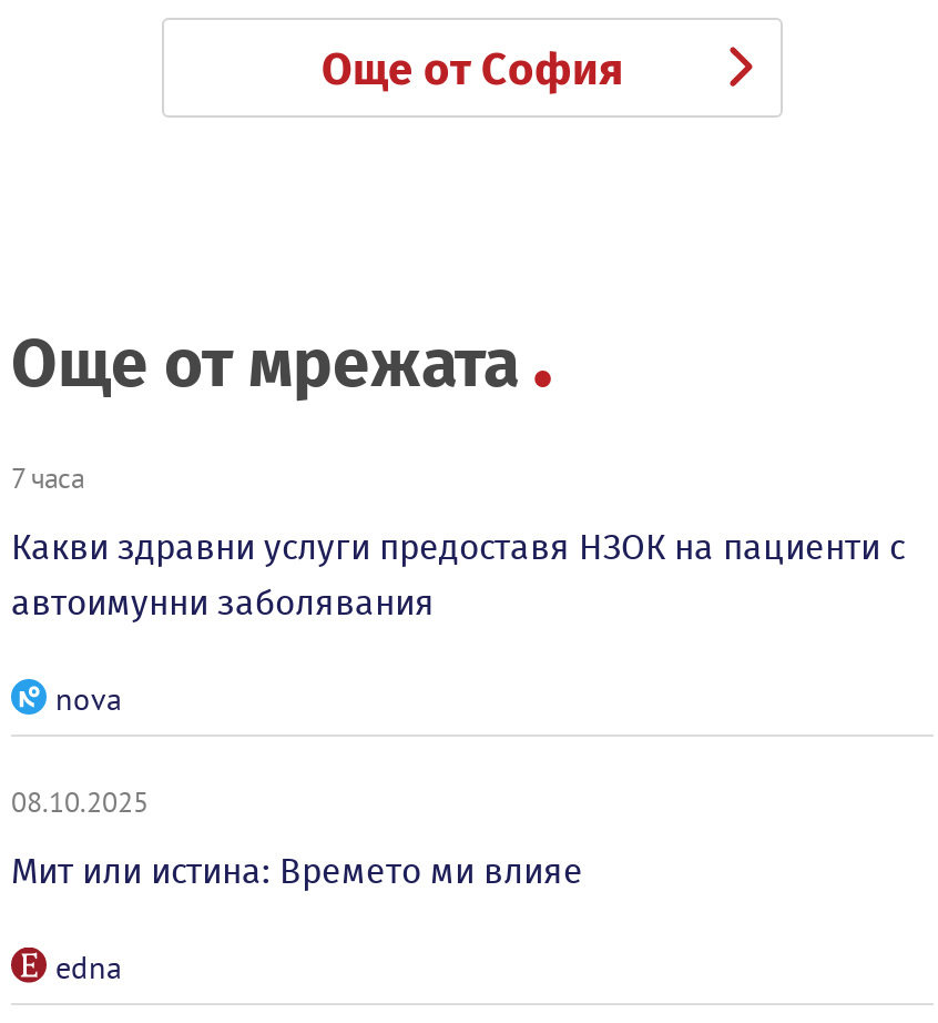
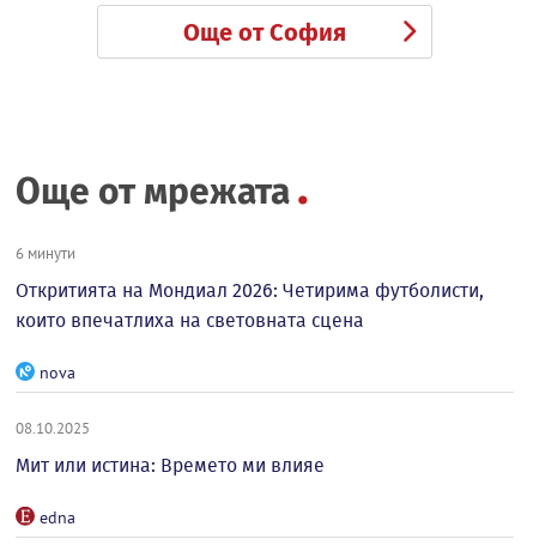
[11,459,84,495] 7 часа -> [16,243,75,262] 6 минути
[11,526,905,624] Какви здравни услуги предоставя НЗОК на пациенти с | автоимунни заболявания -> [16,279,484,332] Откритията на Мондиал 2026: Четирима футболисти, | които впечатлиха на световната сцена

